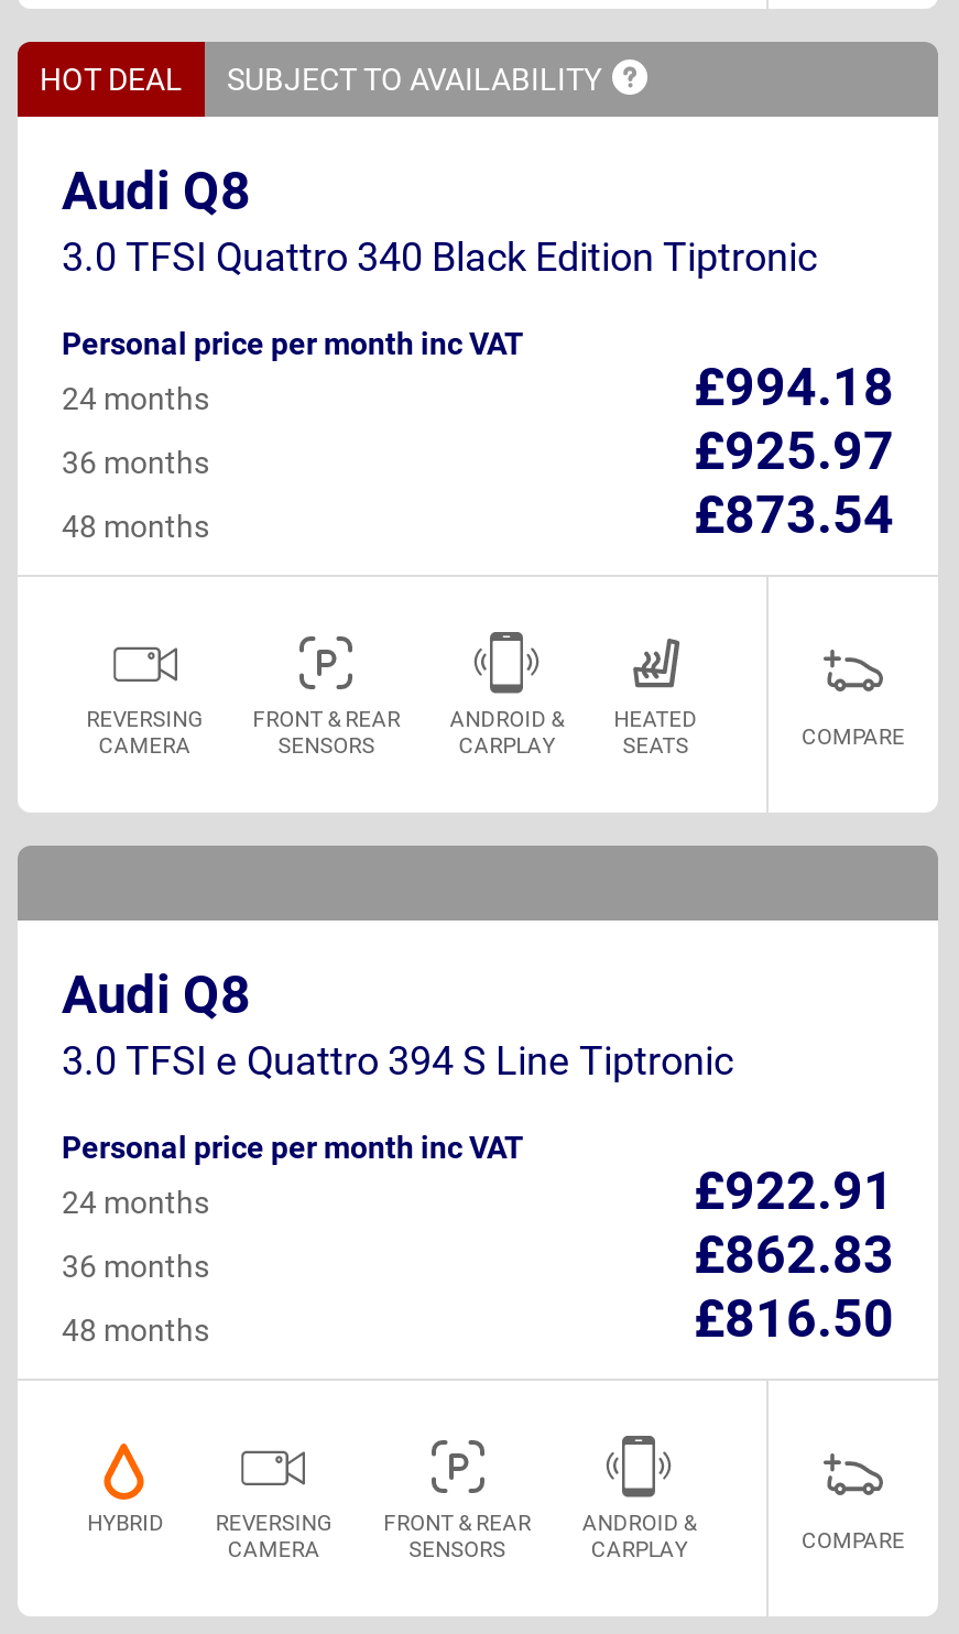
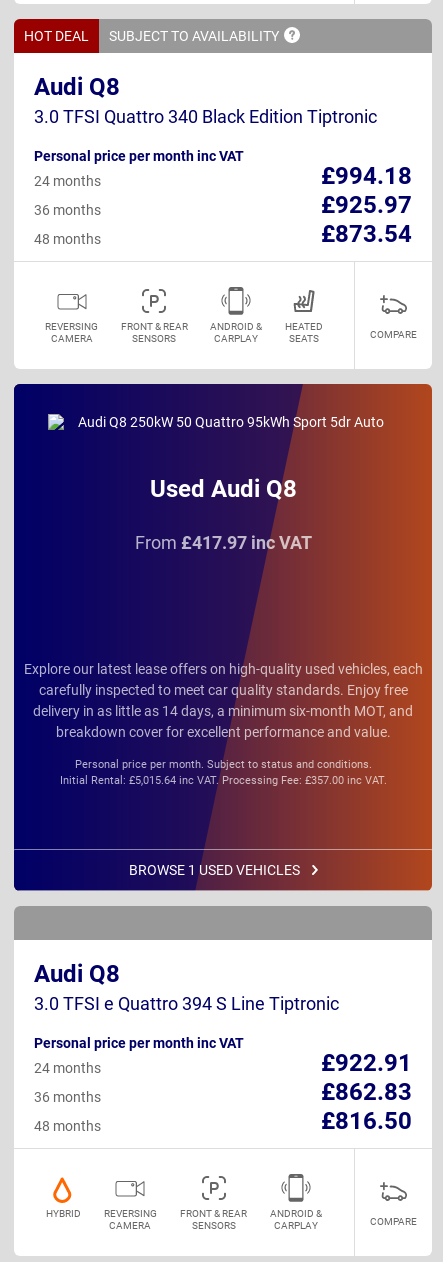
none -> [13,383,433,653] [image] | Used Audi Q8 | From £417.97 inc VAT
none -> [13,660,433,892] [image] | Explore our latest lease offers on high-quality used vehicles, each | carefully inspected to meet car quality standards. Enjoy free | delivery in as little as 14 days, a minimum six-month MOT, and | breakdown cover for excellent performance and value. | Personal price per month. Subject to status and conditions. | Initial Rental: £5,015.64 inc VAT. Processing Fee: £357.00 inc VAT.
none -> [128,861,299,877] BROWSE 1 USED VEHICLES

